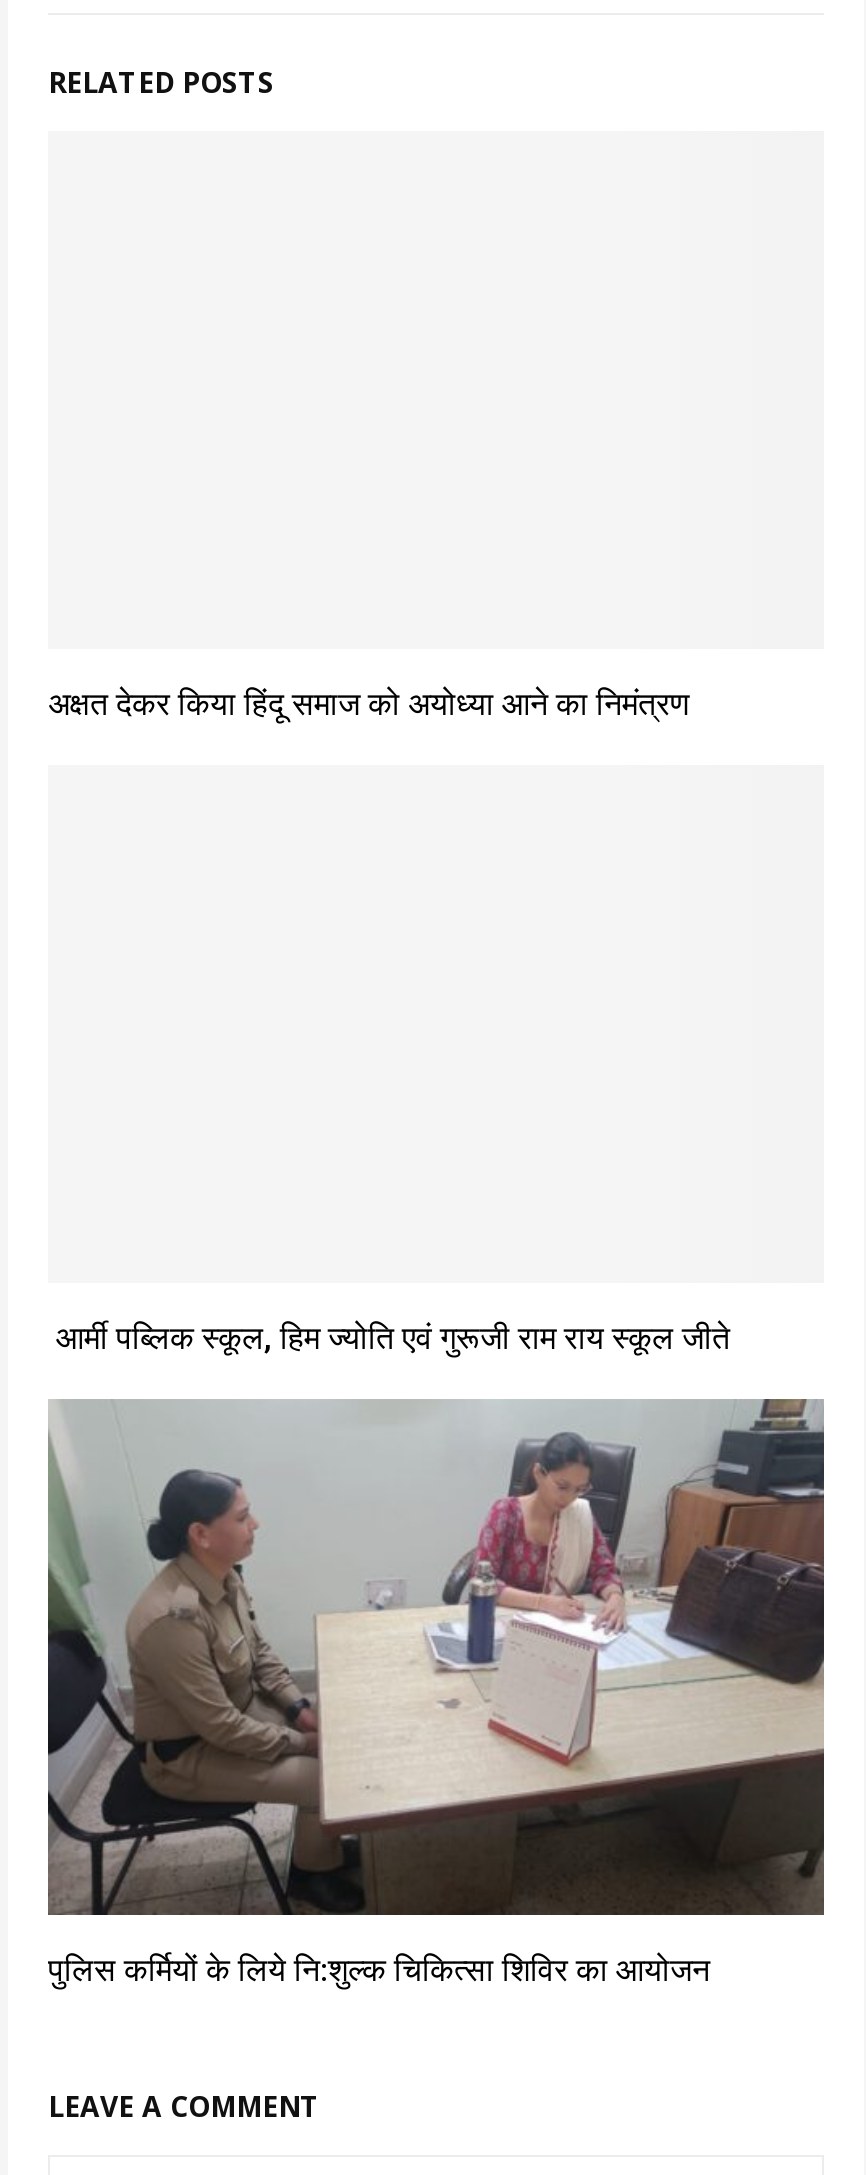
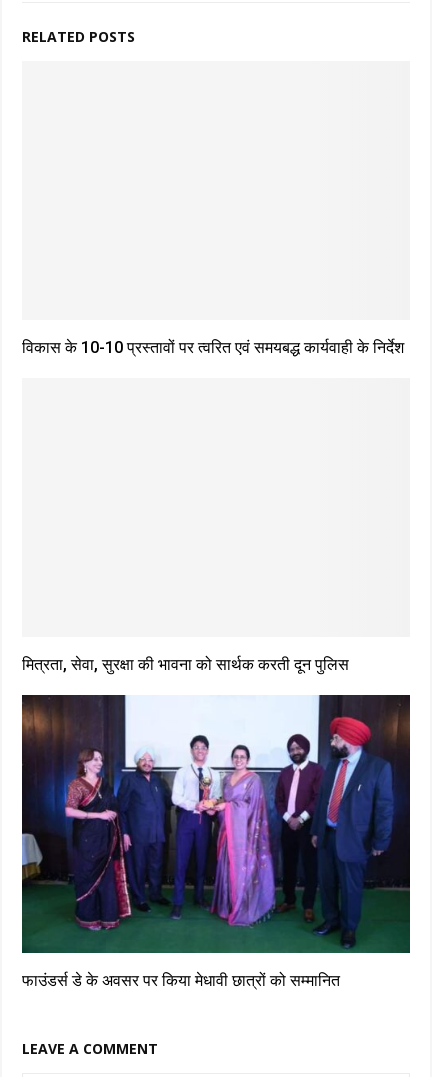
[48,685,690,723] अक्षत देकर किया हिंदू समाज को अयोध्या आने का निमंत्रण -> [22,338,404,357] विकास के 10-10 प्रस्तावों पर त्वरित एवं समयबद्ध कार्यवाही के निर्देश
[48,1318,730,1356] आर्मी पब्लिक स्कूल, हिम ज्योति एवं गुरूजी राम राय स्कूल जीते -> [22,655,349,674] मित्रता, सेवा, सुरक्षा की भावना को सार्थक करती दून पुलिस
[46,1397,826,1990] [image] | पुलिस कर्मियों के लिये नि:शुल्क चिकित्सा शिविर का आयोजन -> [21,694,410,990] [image] | फाउंडर्स डे के अवसर पर किया मेधावी छात्रों को सम्मानित

